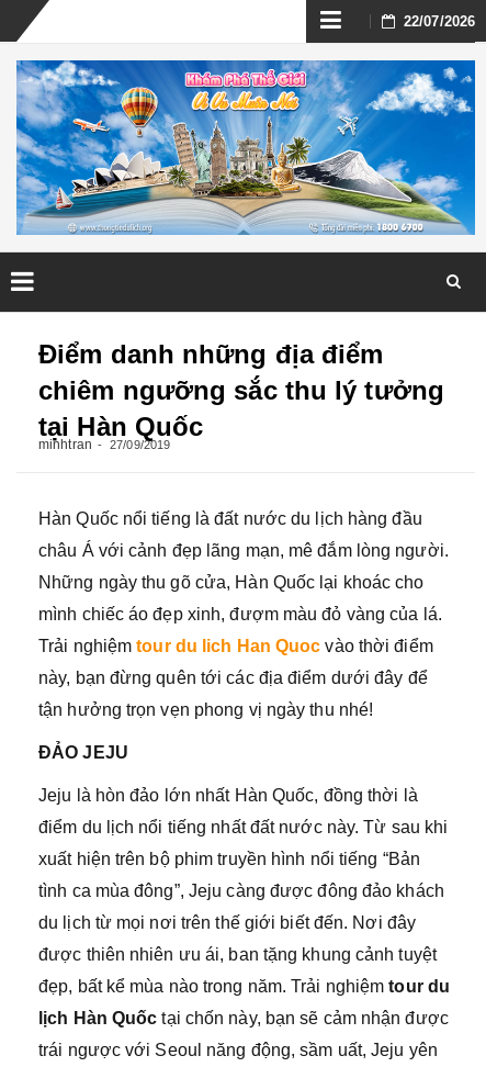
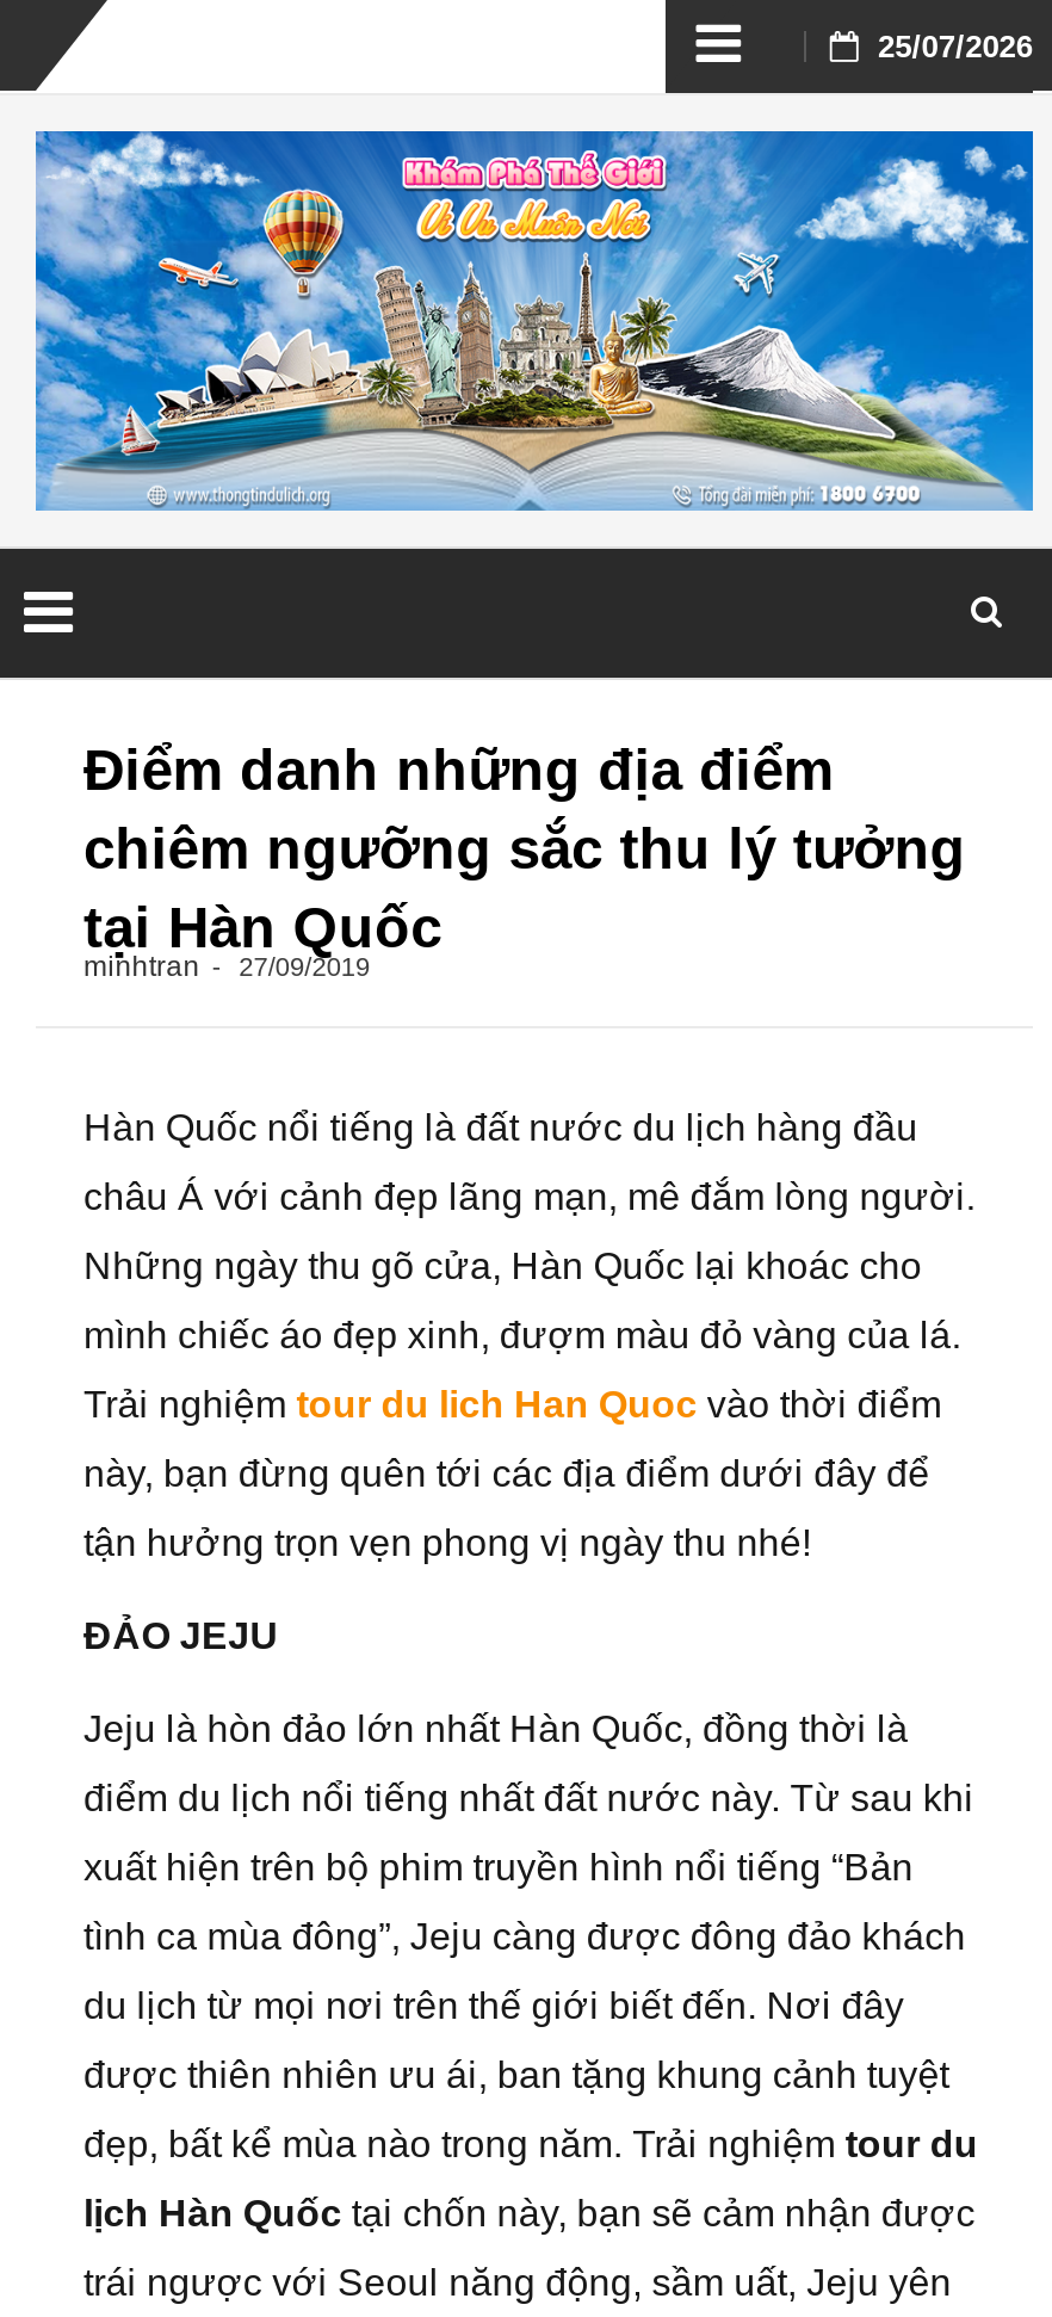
[404,13,475,30] 22/07/2026 -> [878,29,1033,64] 25/07/2026

